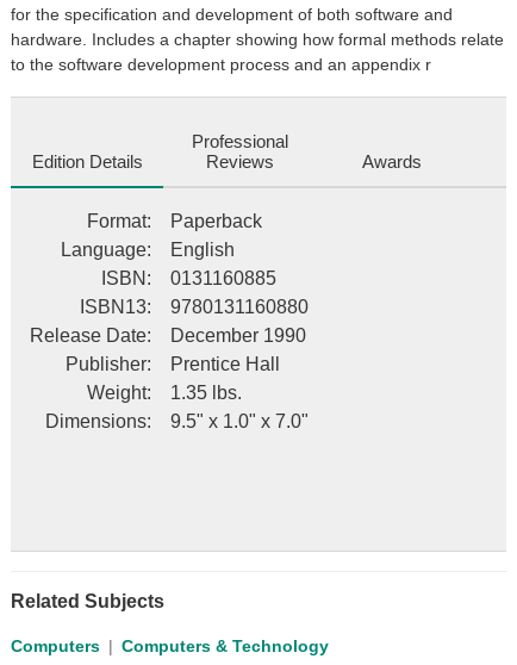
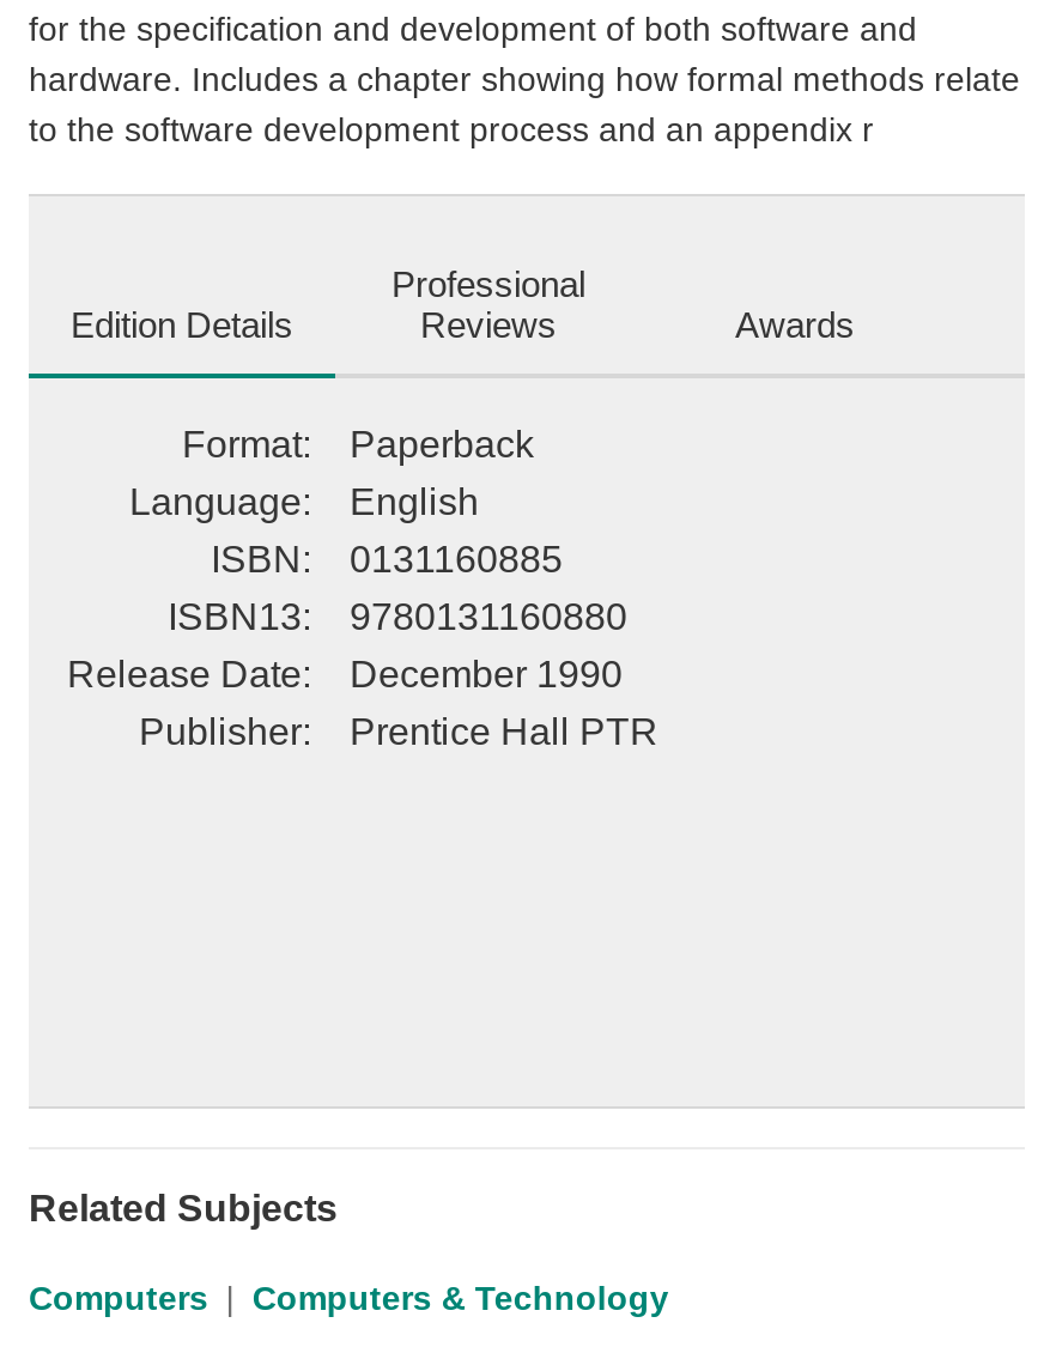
[45,353,309,431] Prentice Hall | Weight: | 1.35 lbs. | Dimensions: | 9.5" x 1.0" x 7.0" -> [350,710,658,751] Prentice Hall PTR

